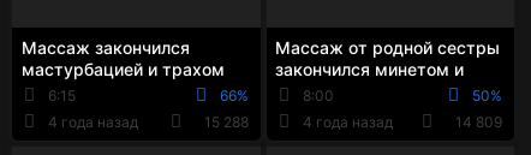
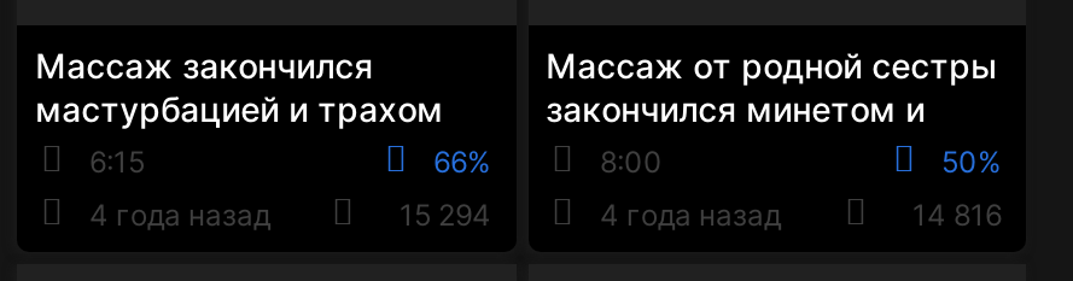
[204,113,248,131] 15 288 -> [400,197,491,233] 15 294
[455,113,502,131] 14 809 -> [912,197,1002,233] 14 816

